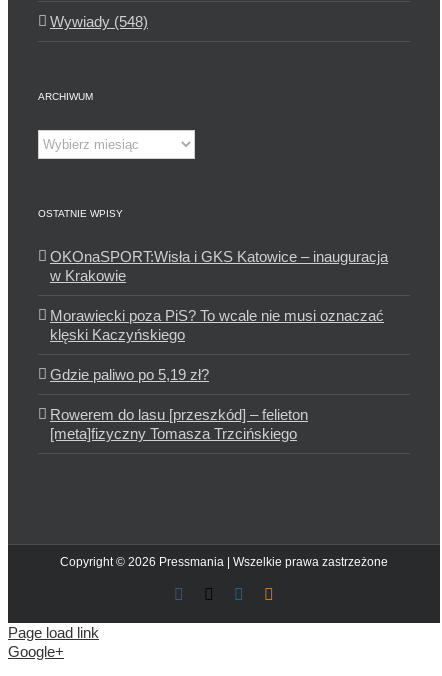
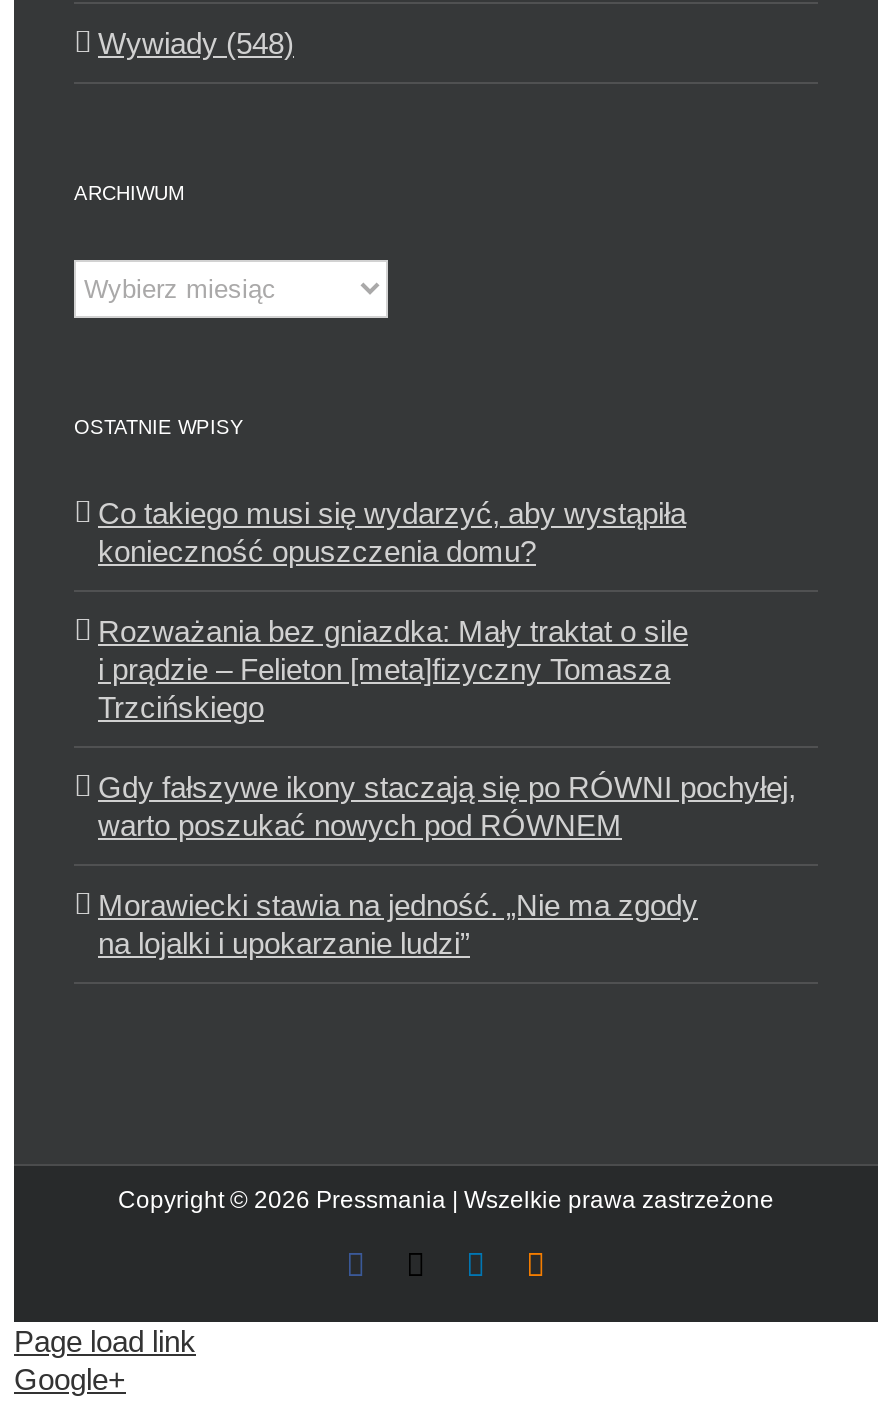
[50,248,388,284] OKOnaSPORT:Wisła i GKS Katowice – inauguracja | w Krakowie -> [98,496,686,568] Co takiego musi się wydarzyć, aby wystąpiła | konieczność opuszczenia domu?
[50,307,384,343] Morawiecki poza PiS? To wcale nie musi oznaczać | klęski Kaczyńskiego -> [98,614,688,724] Rozważania bez gniazdka: Mały traktat o sile | i prądzie – Felieton [meta]fizyczny Tomasza | Trzcińskiego
[50,366,209,383] Gdzie paliwo po 5,19 zł? -> [98,770,796,842] Gdy fałszywe ikony staczają się po RÓWNI pochyłej, | warto poszukać nowych pod RÓWNEM
[50,406,308,442] Rowerem do lasu [przeszkód] – felieton | [meta]fizyczny Tomasza Trzcińskiego -> [98,888,698,960] Morawiecki stawia na jedność. „Nie ma zgody | na lojalki i upokarzanie ludzi”

